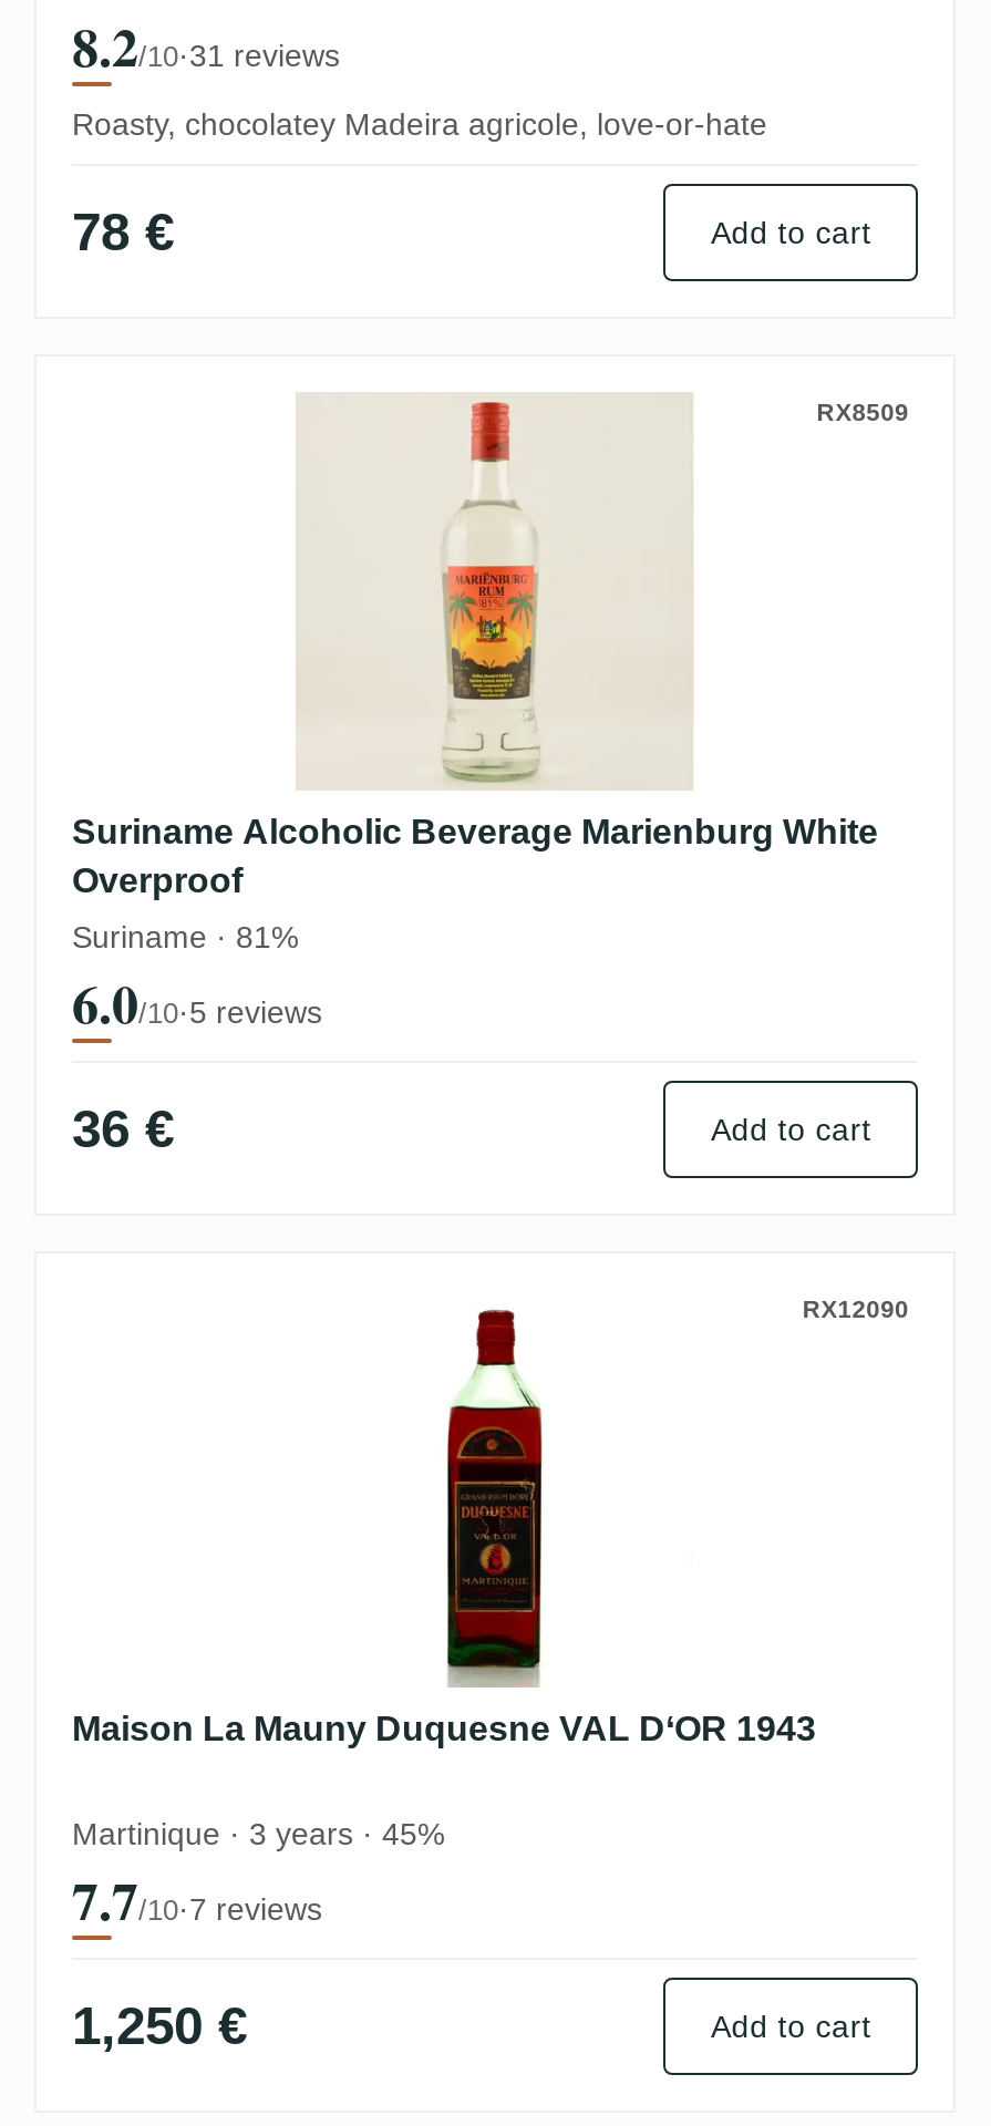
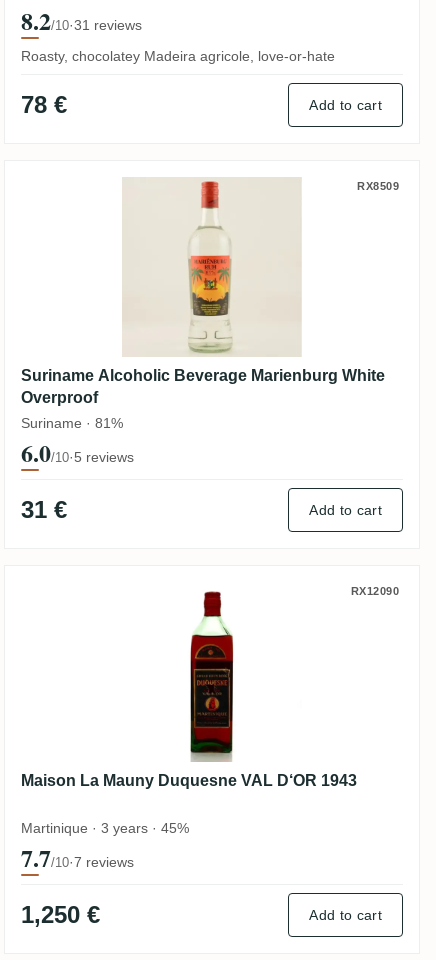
[72,1098,174,1158] 36 € -> [21,496,67,523] 31 €

